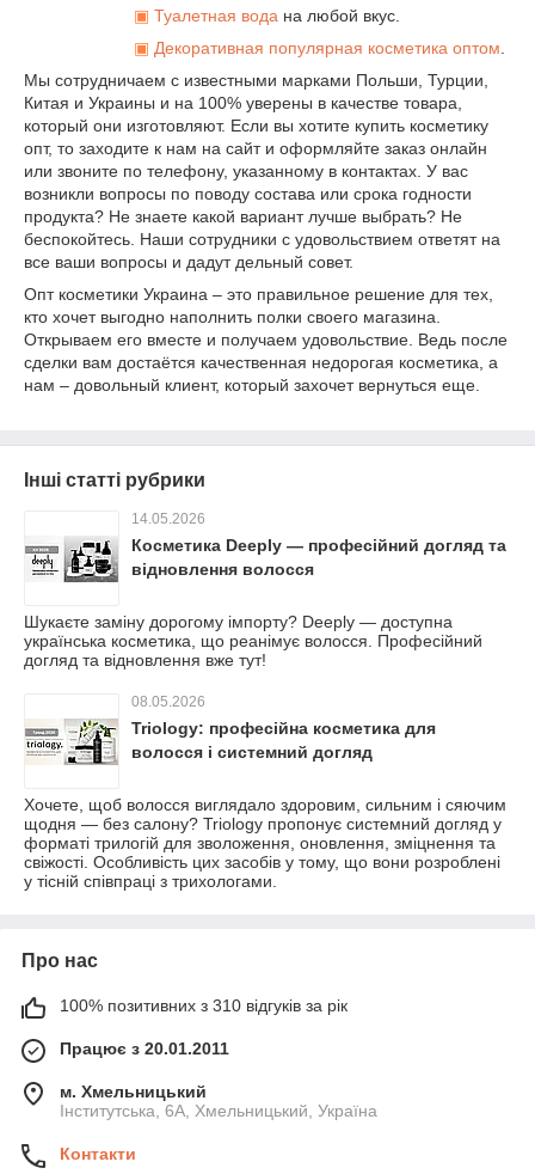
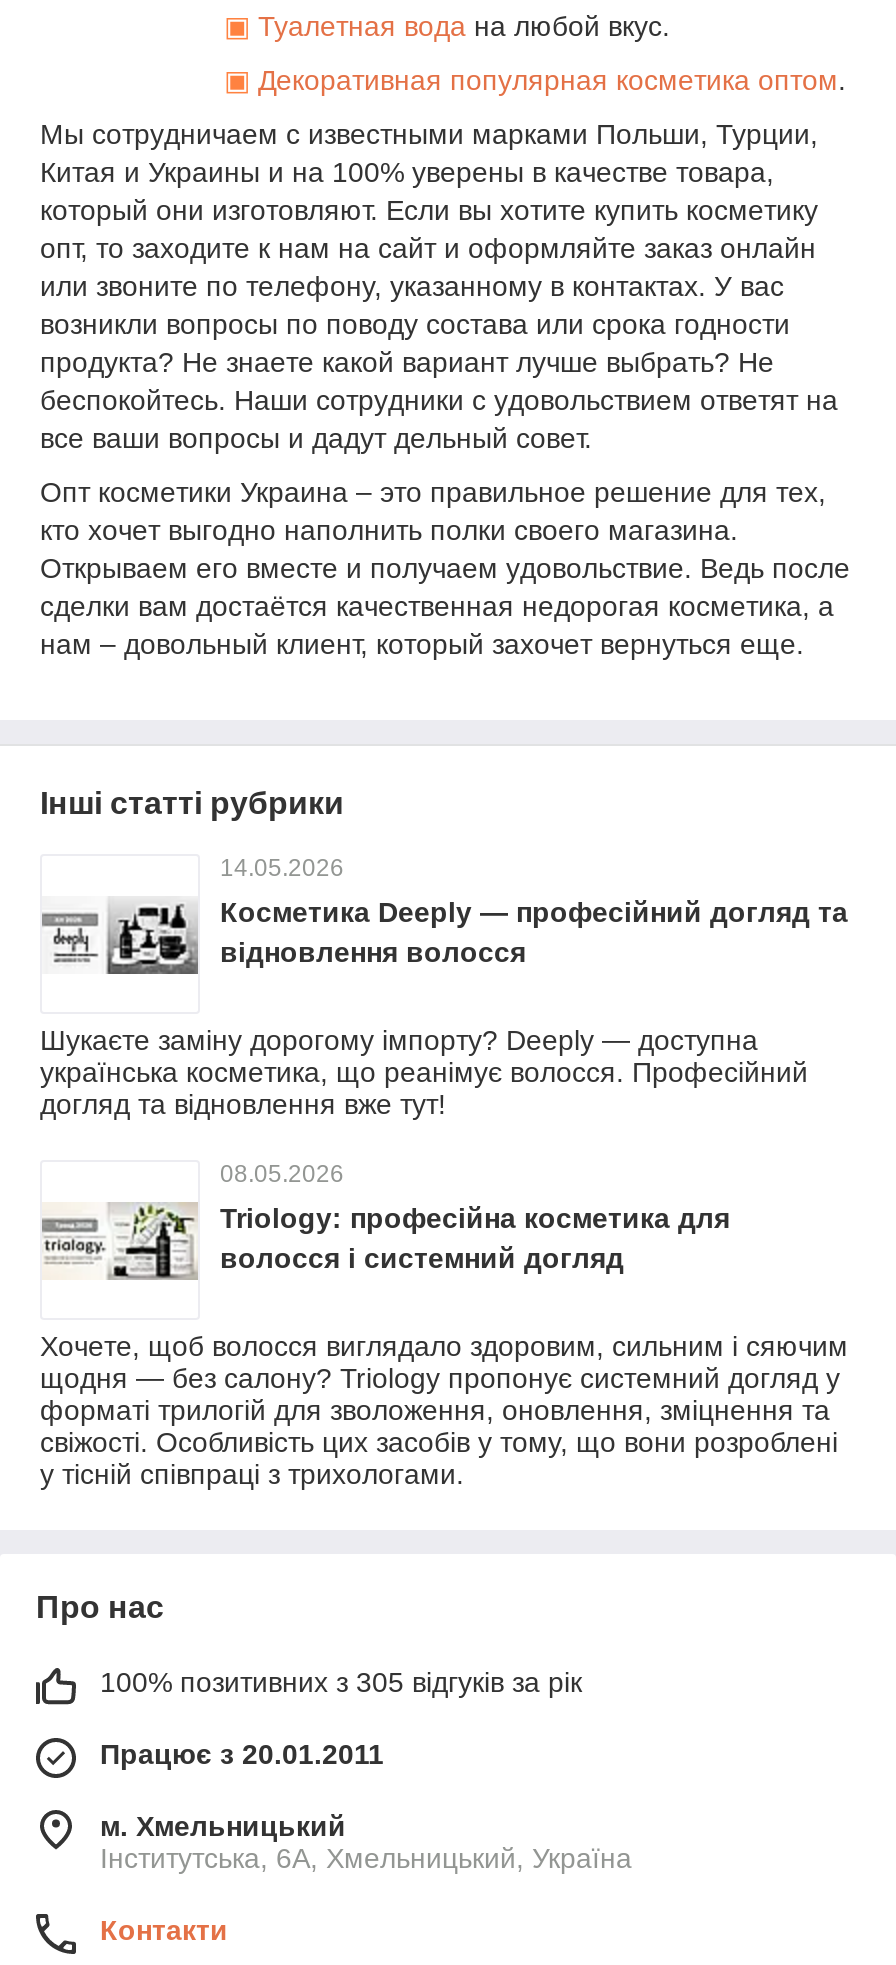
[60,996,348,1015] 100% позитивних з 310 відгуків за рік -> [100,1667,582,1699] 100% позитивних з 305 відгуків за рік

